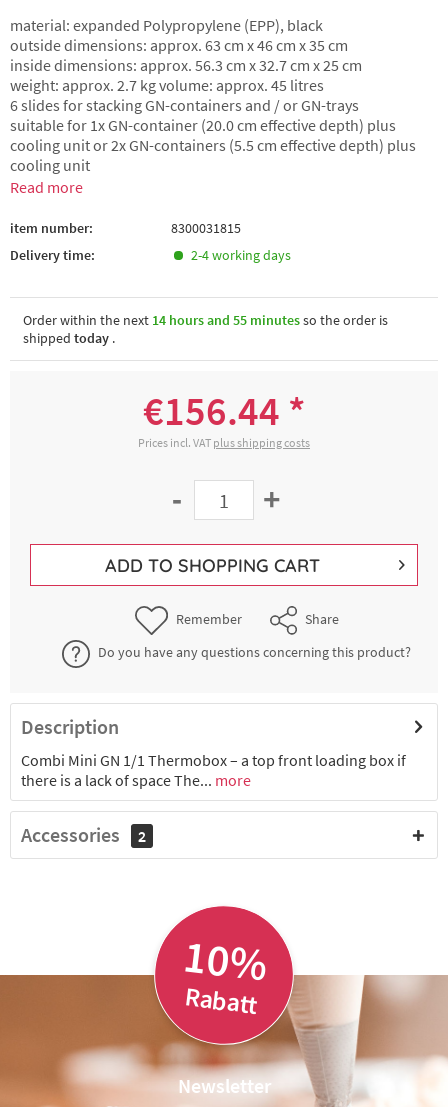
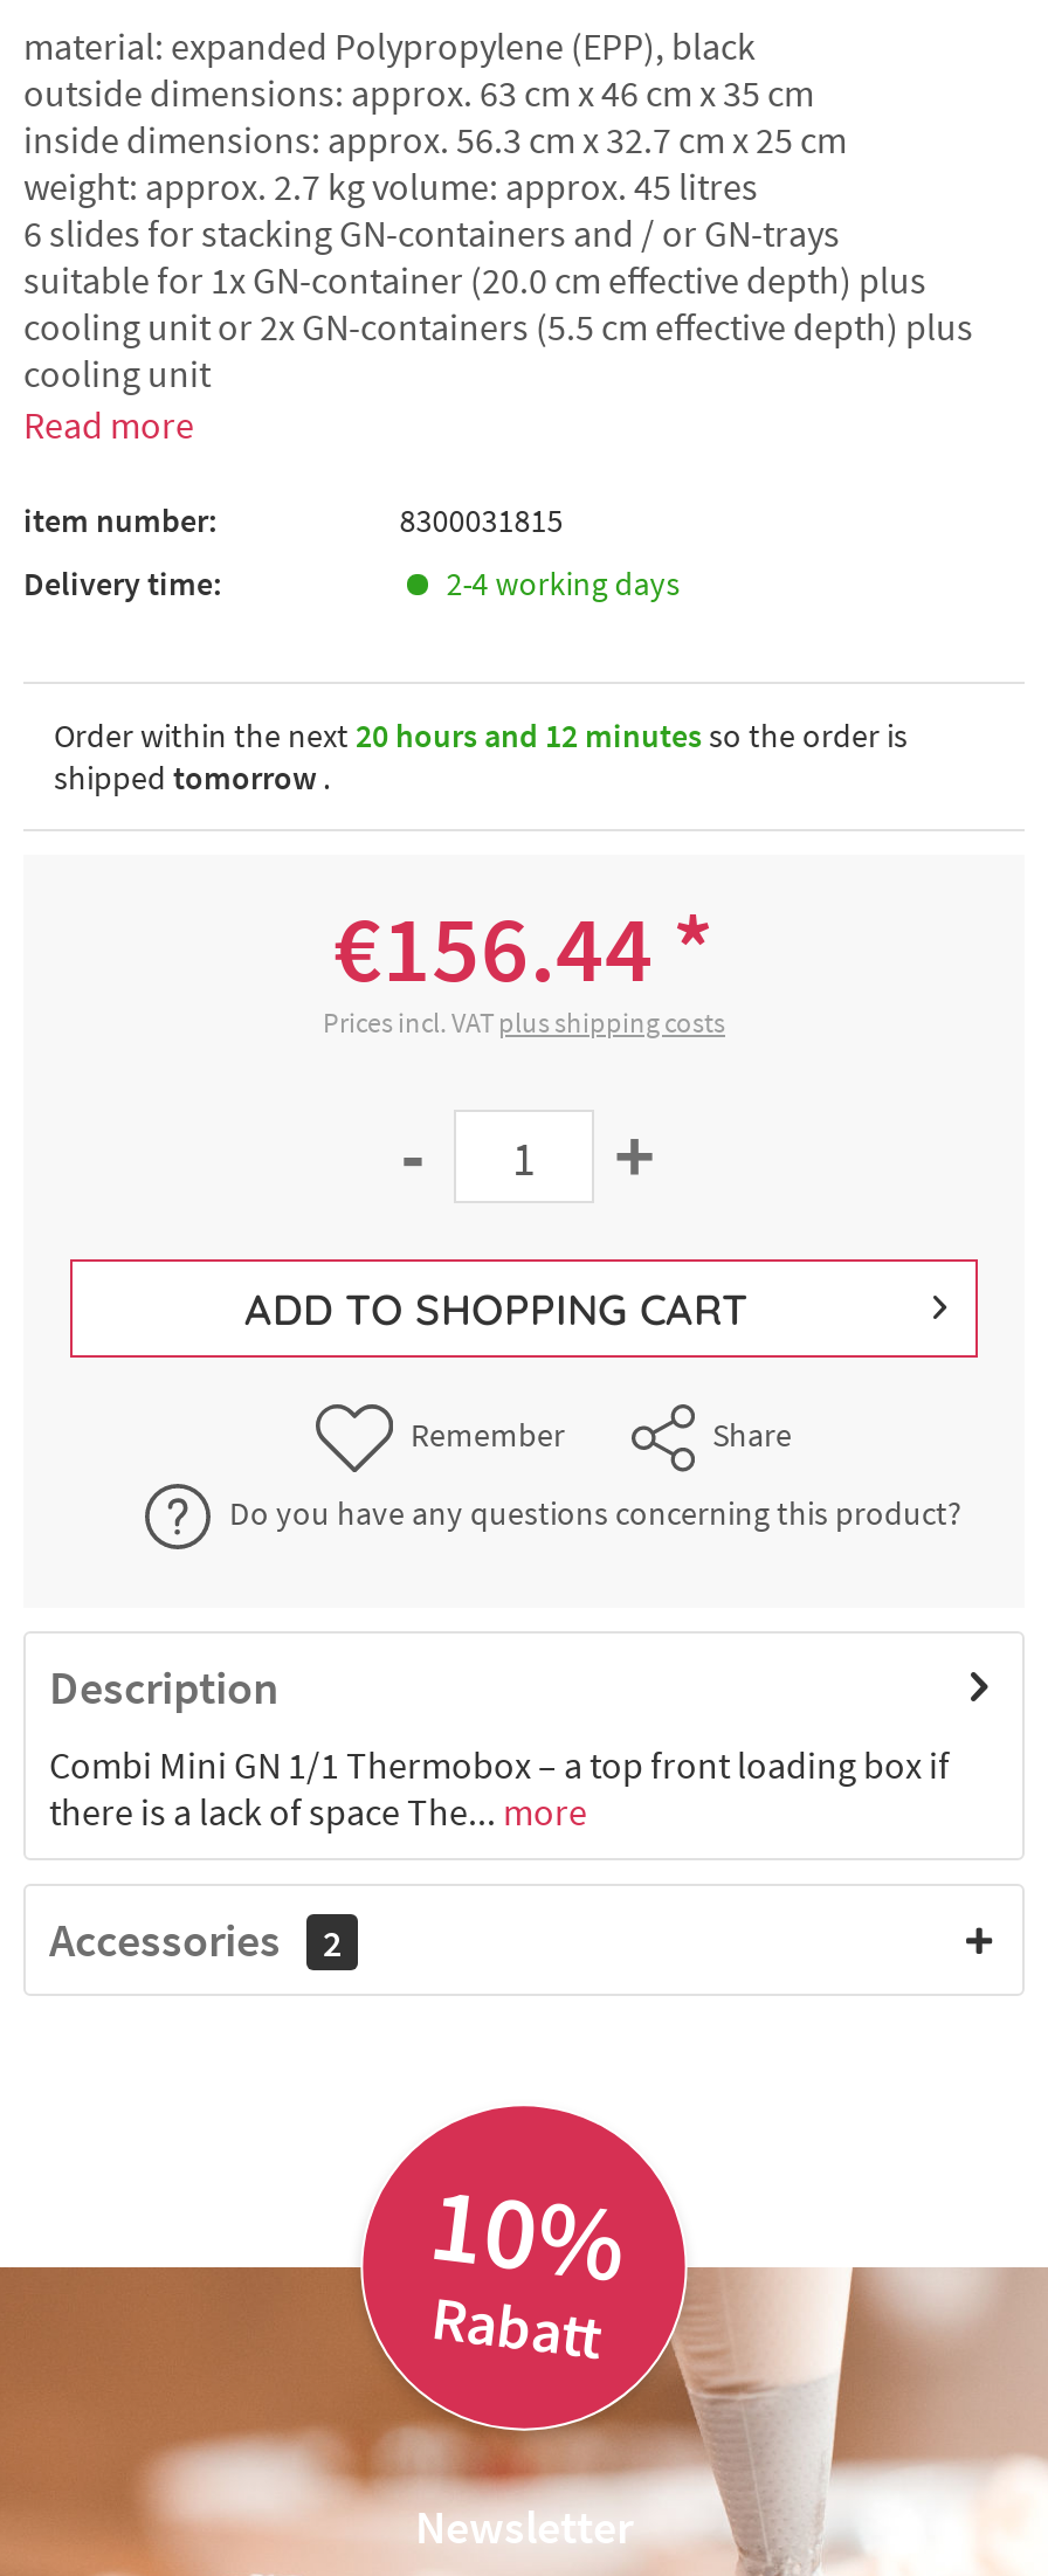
[23,311,388,329] Order within the next 14 hours and 55 minutes so the order is -> [54,714,908,757] Order within the next 20 hours and 12 minutes so the order is
[23,329,115,347] shipped today. -> [54,757,330,799] shipped tomorrow.

